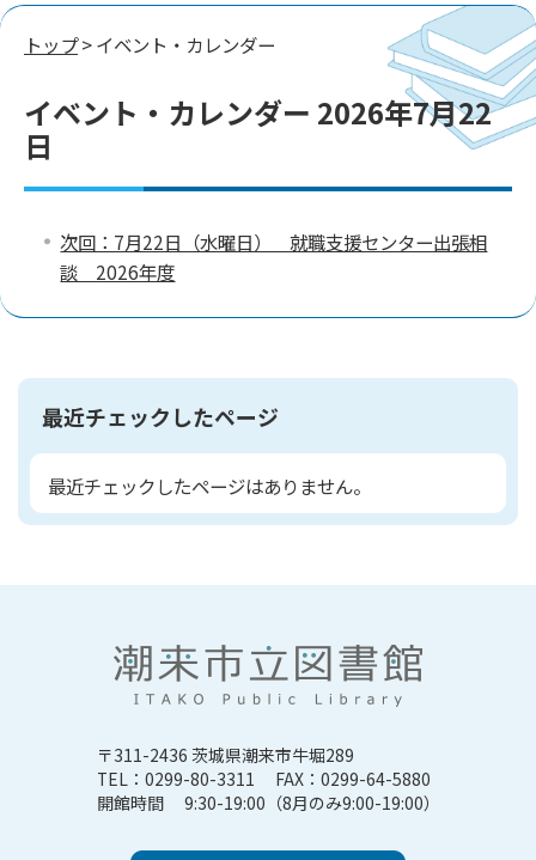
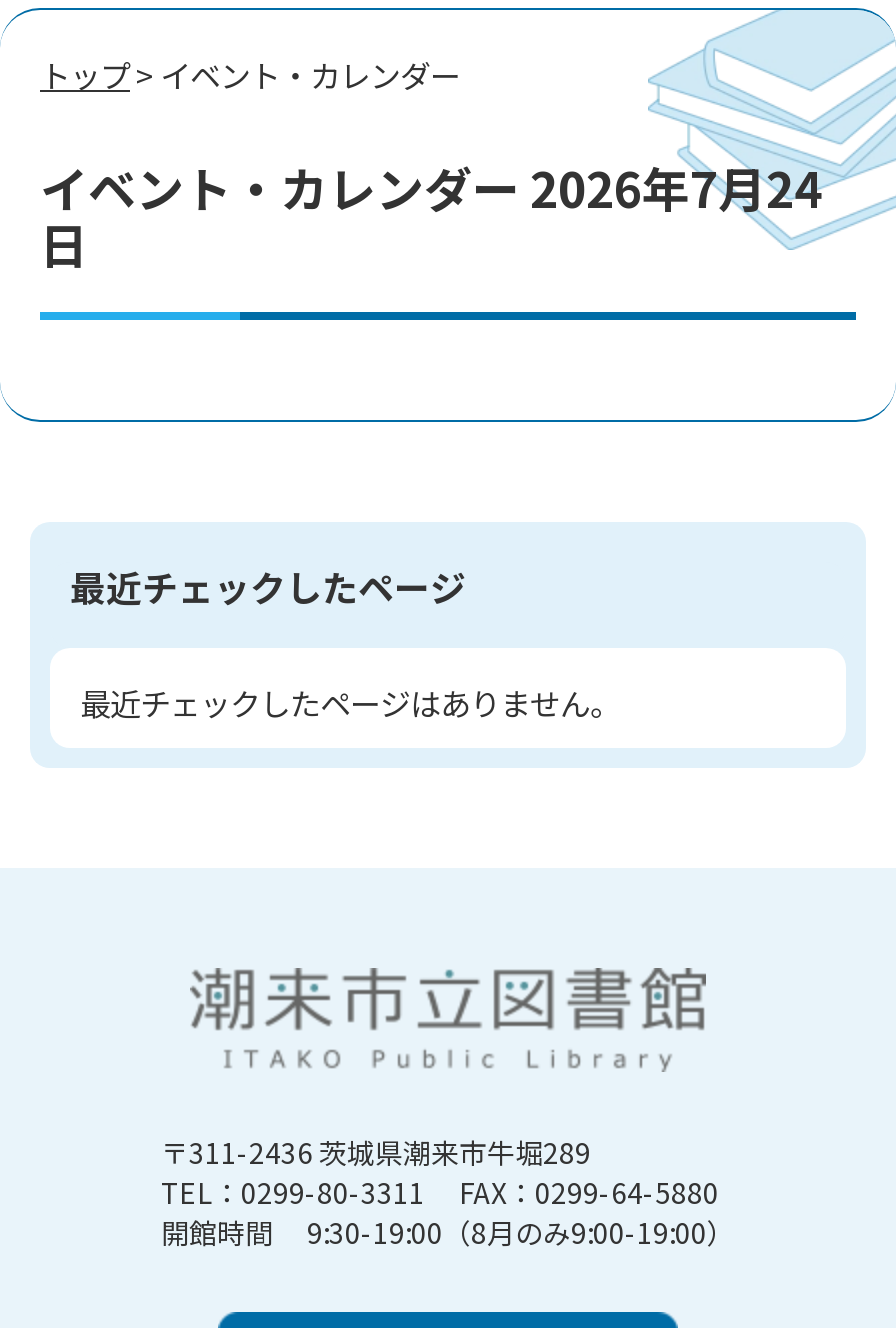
[24,91,492,133] イベント・カレンダー 2026年7月22 -> [40,152,822,222] イベント・カレンダー 2026年7月24
[60,228,488,285] 次回：7月22日（水曜日） 就職支援センター出張相 | 談 2026年度 -> none

